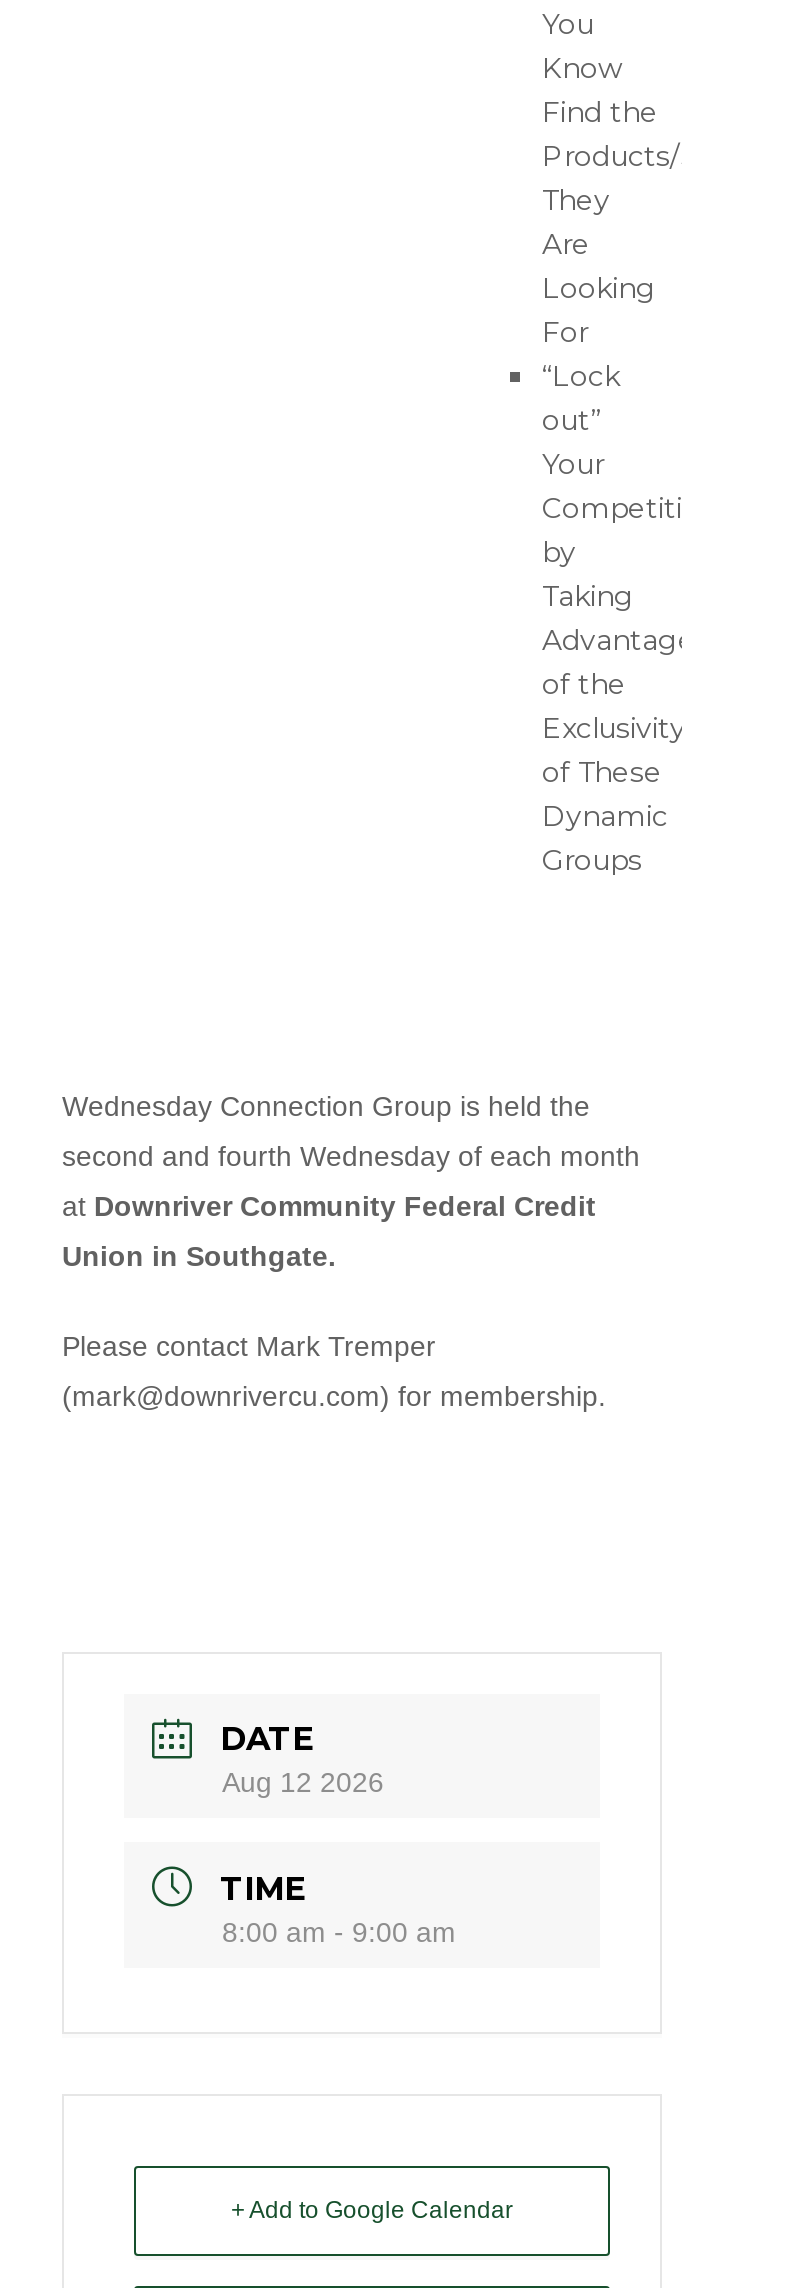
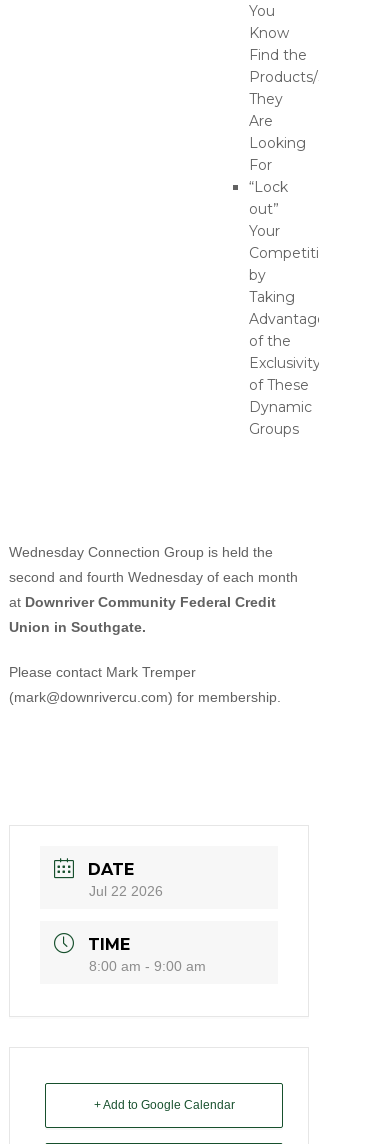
[222,1766,384,1798] Aug 12 2026 -> [89,883,163,899] Jul 22 2026

